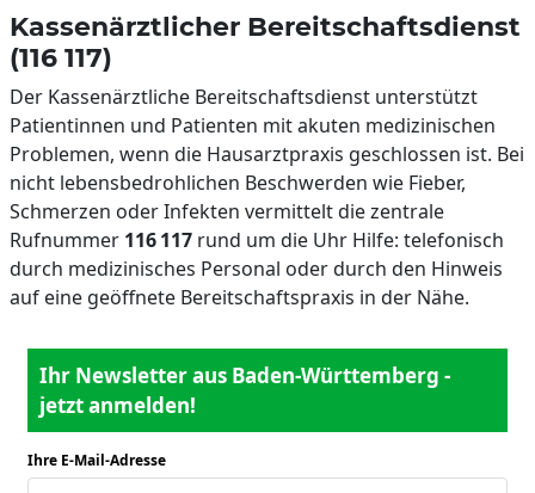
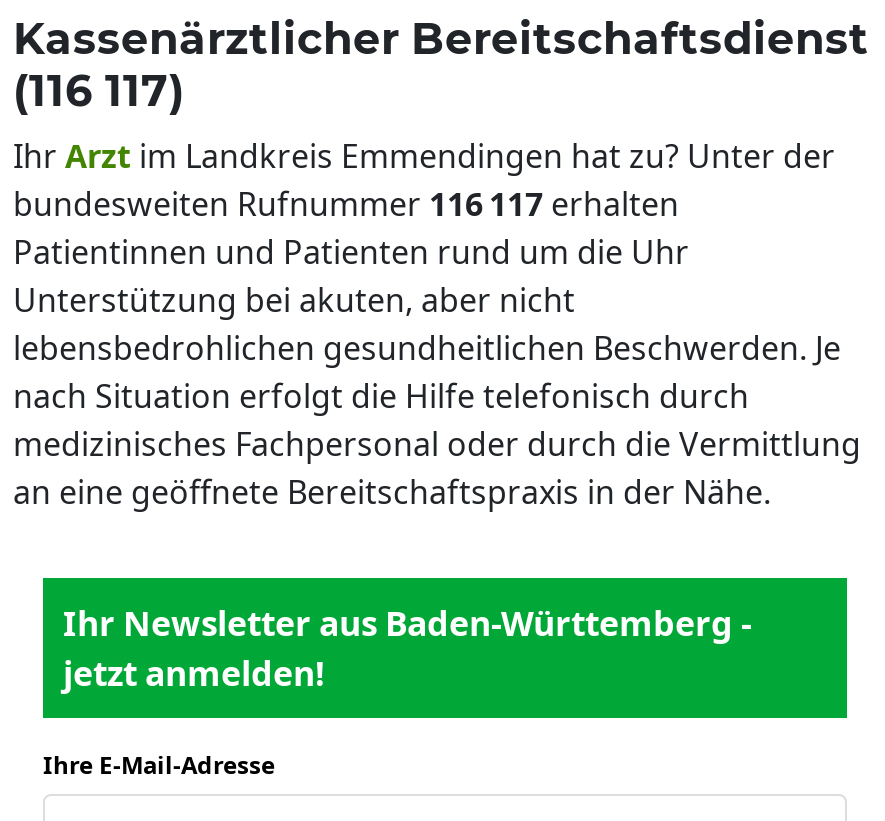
[10,84,524,310] Der Kassenärztliche Bereitschaftsdienst unterstützt | Patientinnen und Patienten mit akuten medizinischen | Problemen, wenn die Hausarztpraxis geschlossen ist. Bei | nicht lebensbedrohlichen Beschwerden wie Fieber, | Schmerzen oder Infekten vermittelt die zentrale | Rufnummer 116 117 rund um die Uhr Hilfe: telefonisch | durch medizinisches Personal oder durch den Hinweis | auf eine geöffnete Bereitschaftspraxis in der Nähe. -> [13,134,861,514] Ihr Arzt im Landkreis Emmendingen hat zu? Unter der | bundesweiten Rufnummer 116 117 erhalten | Patientinnen und Patienten rund um die Uhr | Unterstützung bei akuten, aber nicht | lebensbedrohlichen gesundheitlichen Beschwerden. Je | nach Situation erfolgt die Hilfe telefonisch durch | medizinisches Fachpersonal oder durch die Vermittlung | an eine geöffnete Bereitschaftspraxis in der Nähe.

